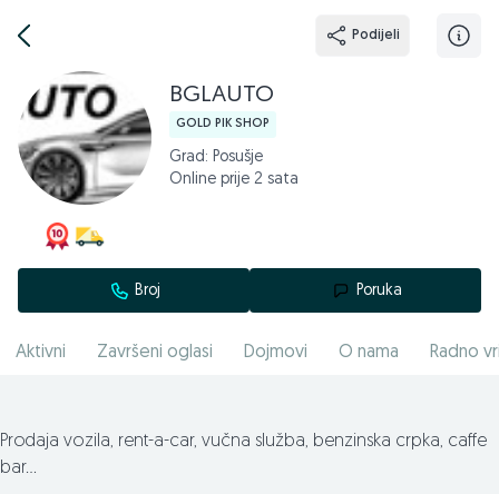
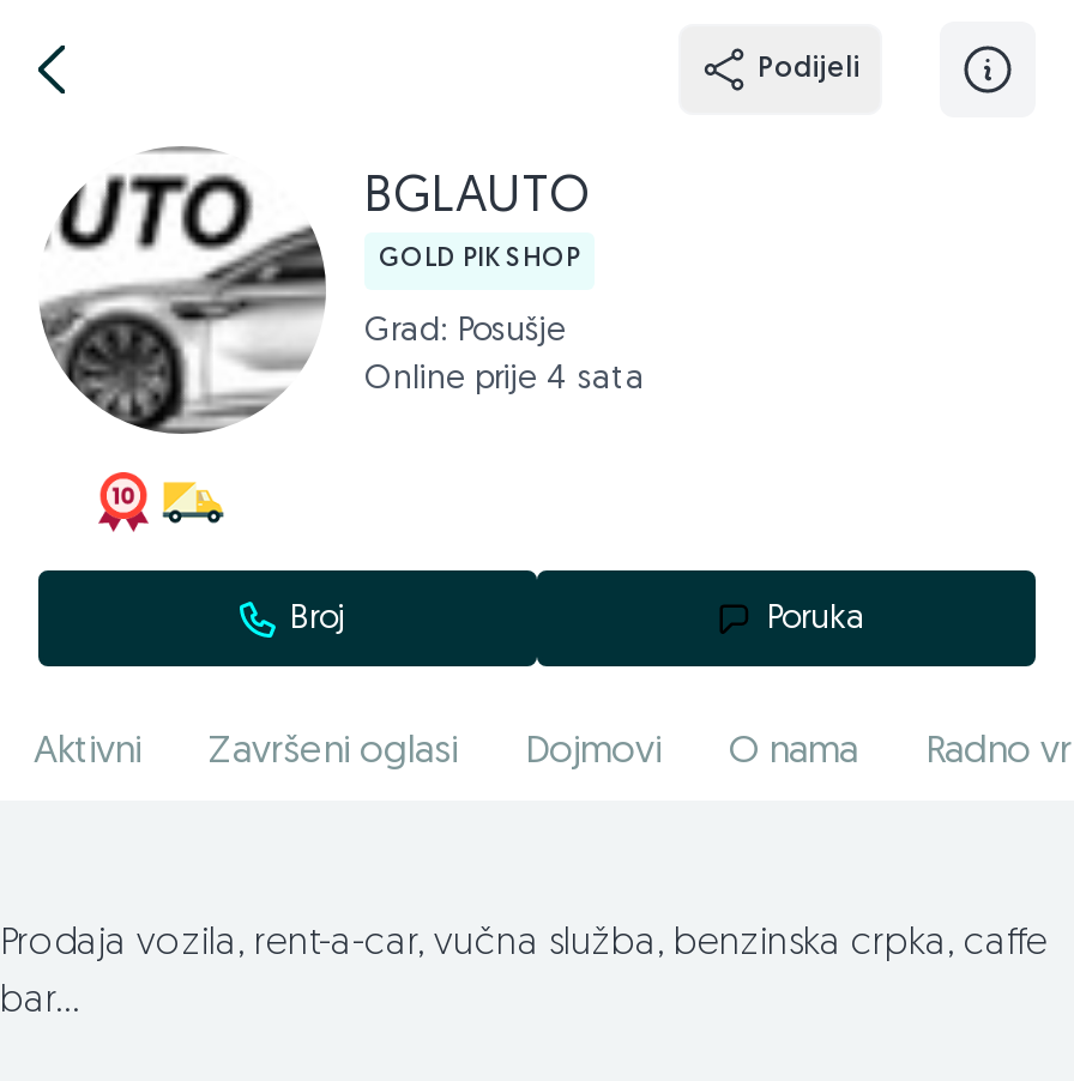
[169,171,299,188] Online prije 2 sata -> [364,362,645,398] Online prije 4 sata

